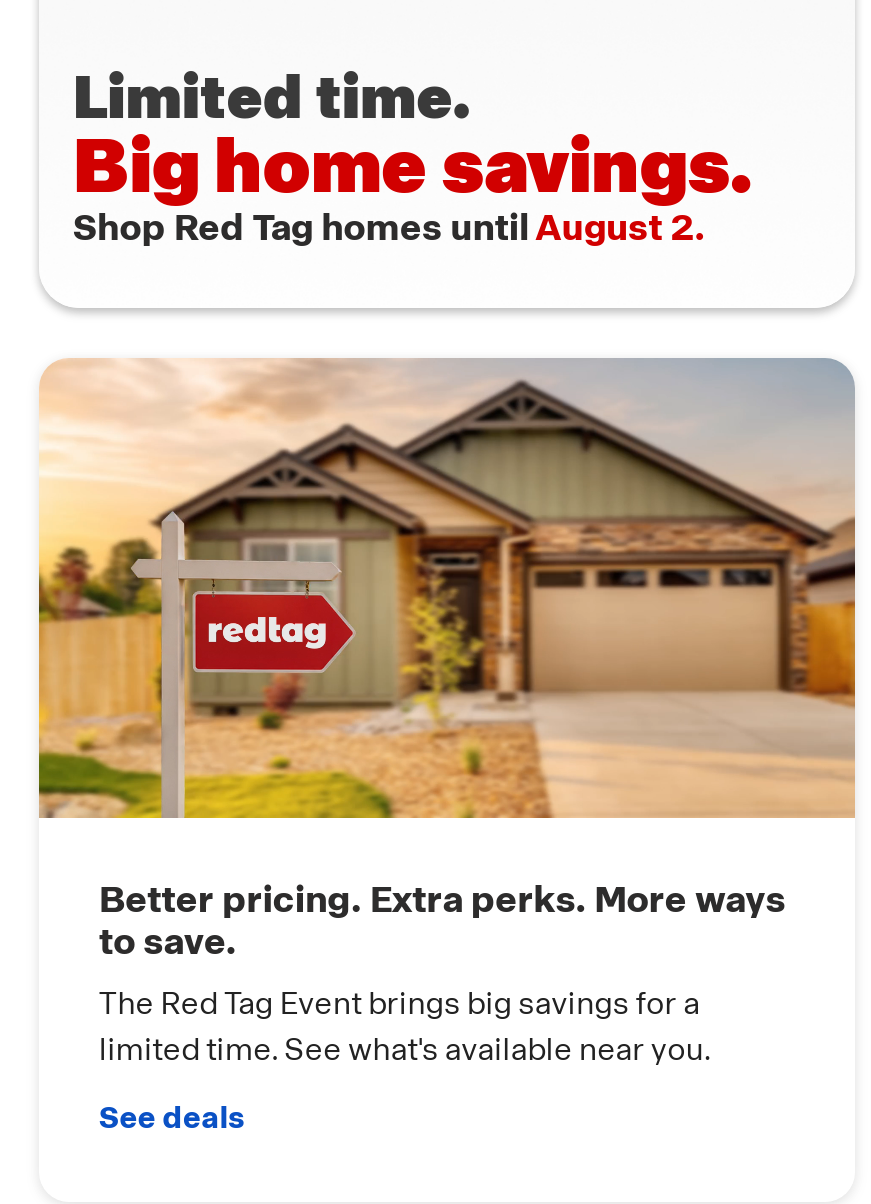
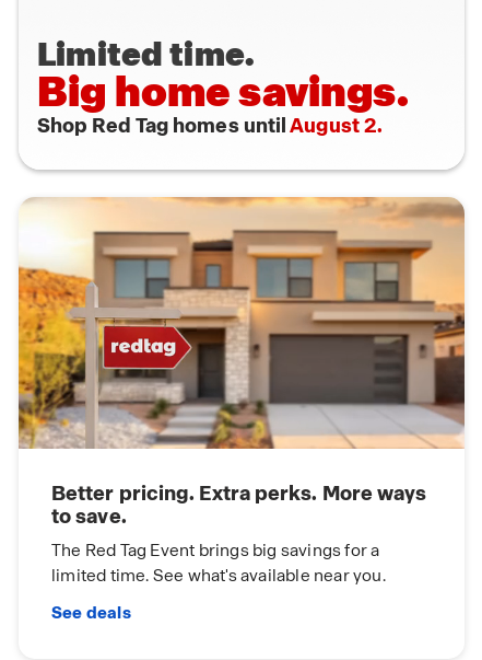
[37,358,857,820] [image] -> [17,197,466,449] [image]

